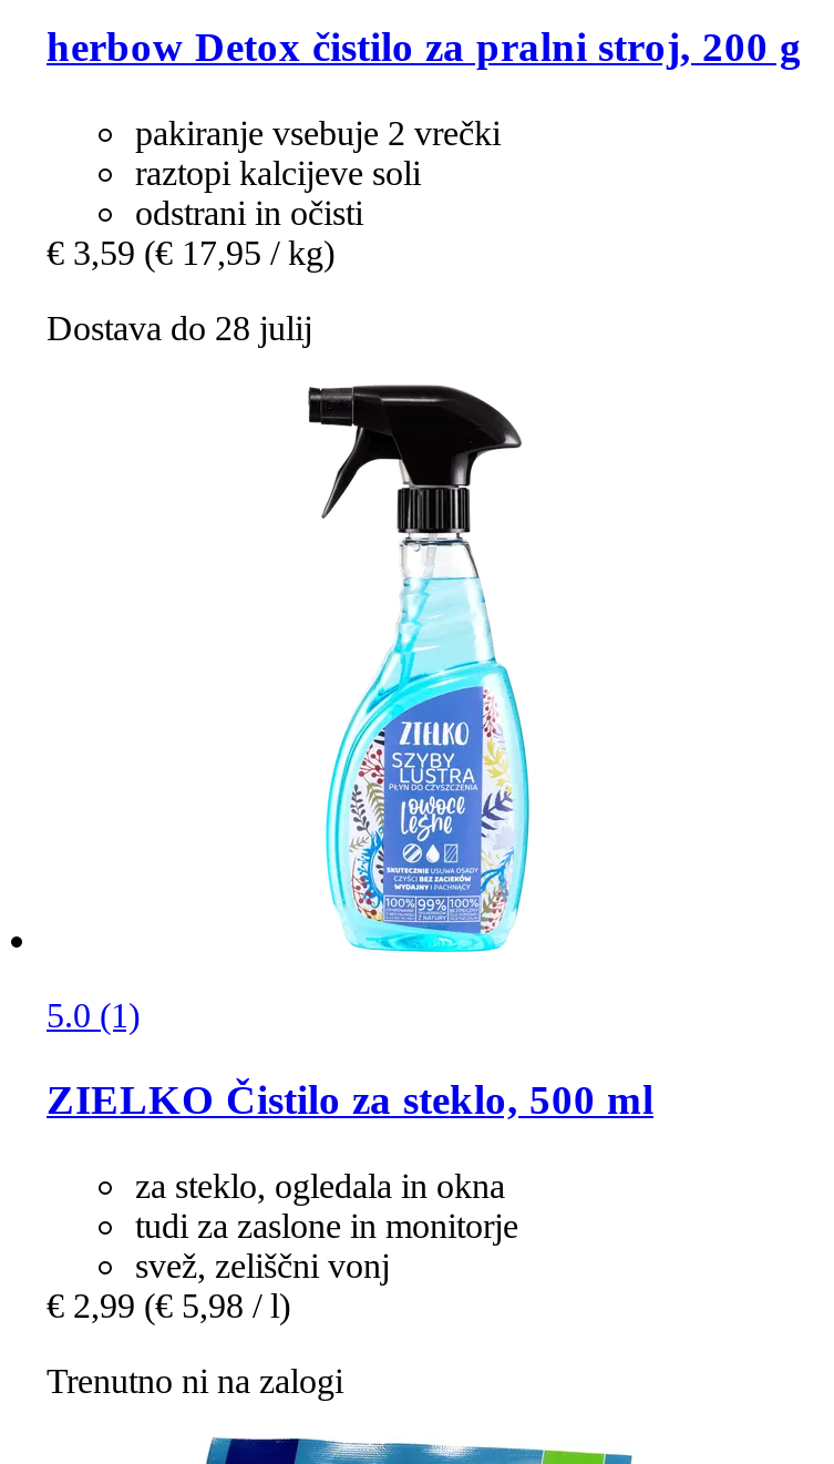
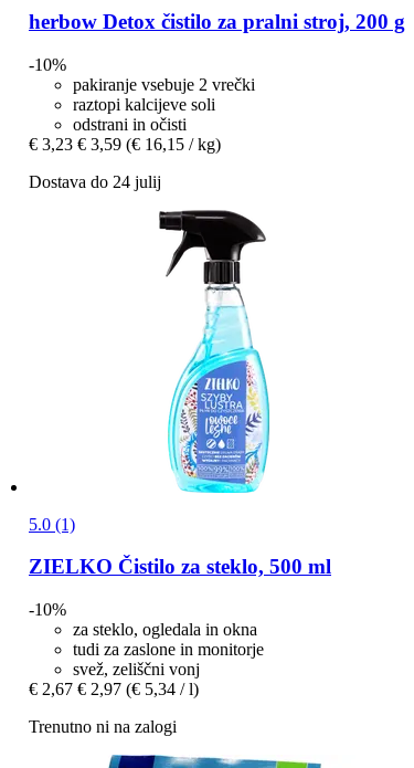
none -> [29,55,66,74] -10%
[47,233,334,271] € 3,59 (€ 17,95 / kg) -> [29,134,221,153] € 3,23 € 3,59 (€ 16,15 / kg)
[47,308,312,346] Dostava do 28 julij -> [29,172,161,191] Dostava do 24 julij
none -> [29,600,66,619] -10%
[47,1287,290,1324] € 2,99 (€ 5,98 / l) -> [29,680,199,698] € 2,67 € 2,97 (€ 5,34 / l)

